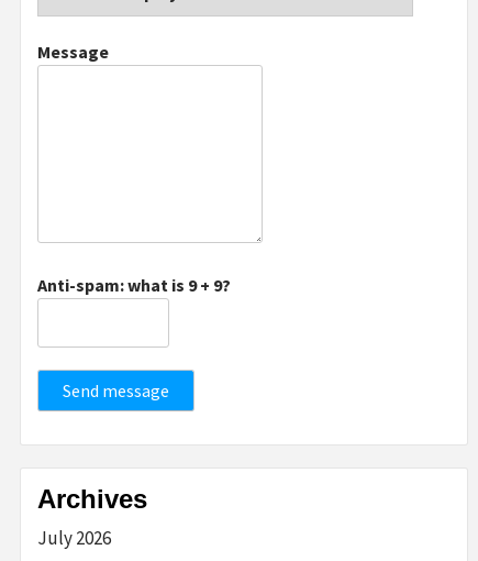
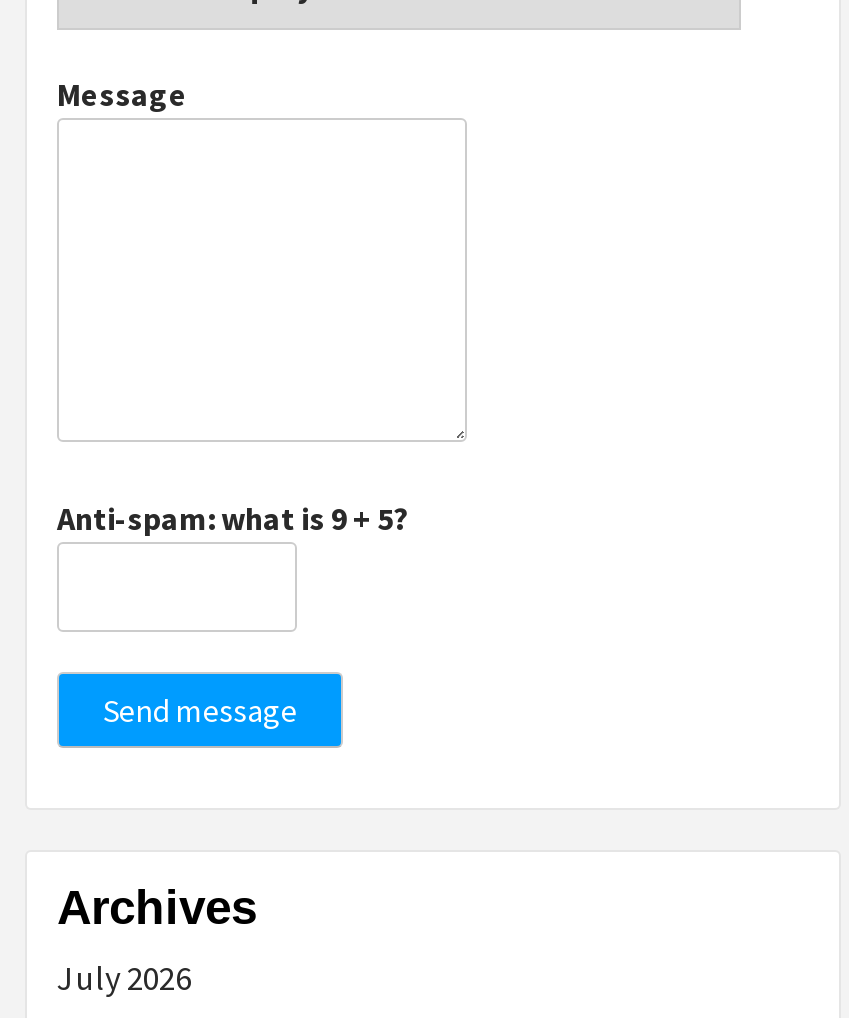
[37,274,231,296] Anti-spam: what is 9 + 9? -> [57,498,409,538] Anti-spam: what is 9 + 5?

